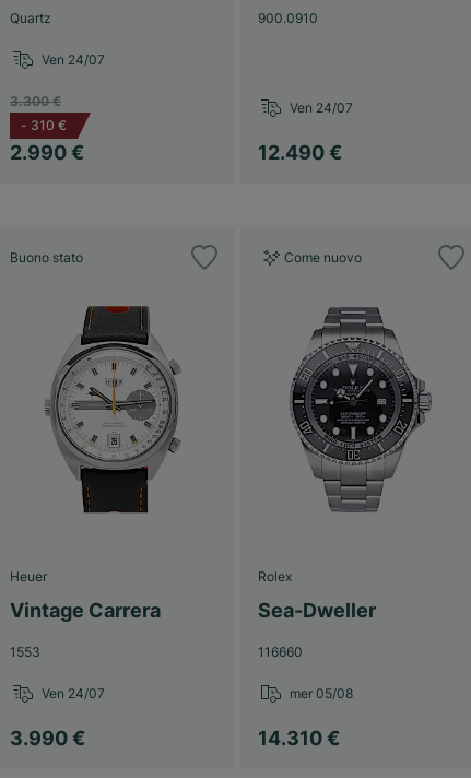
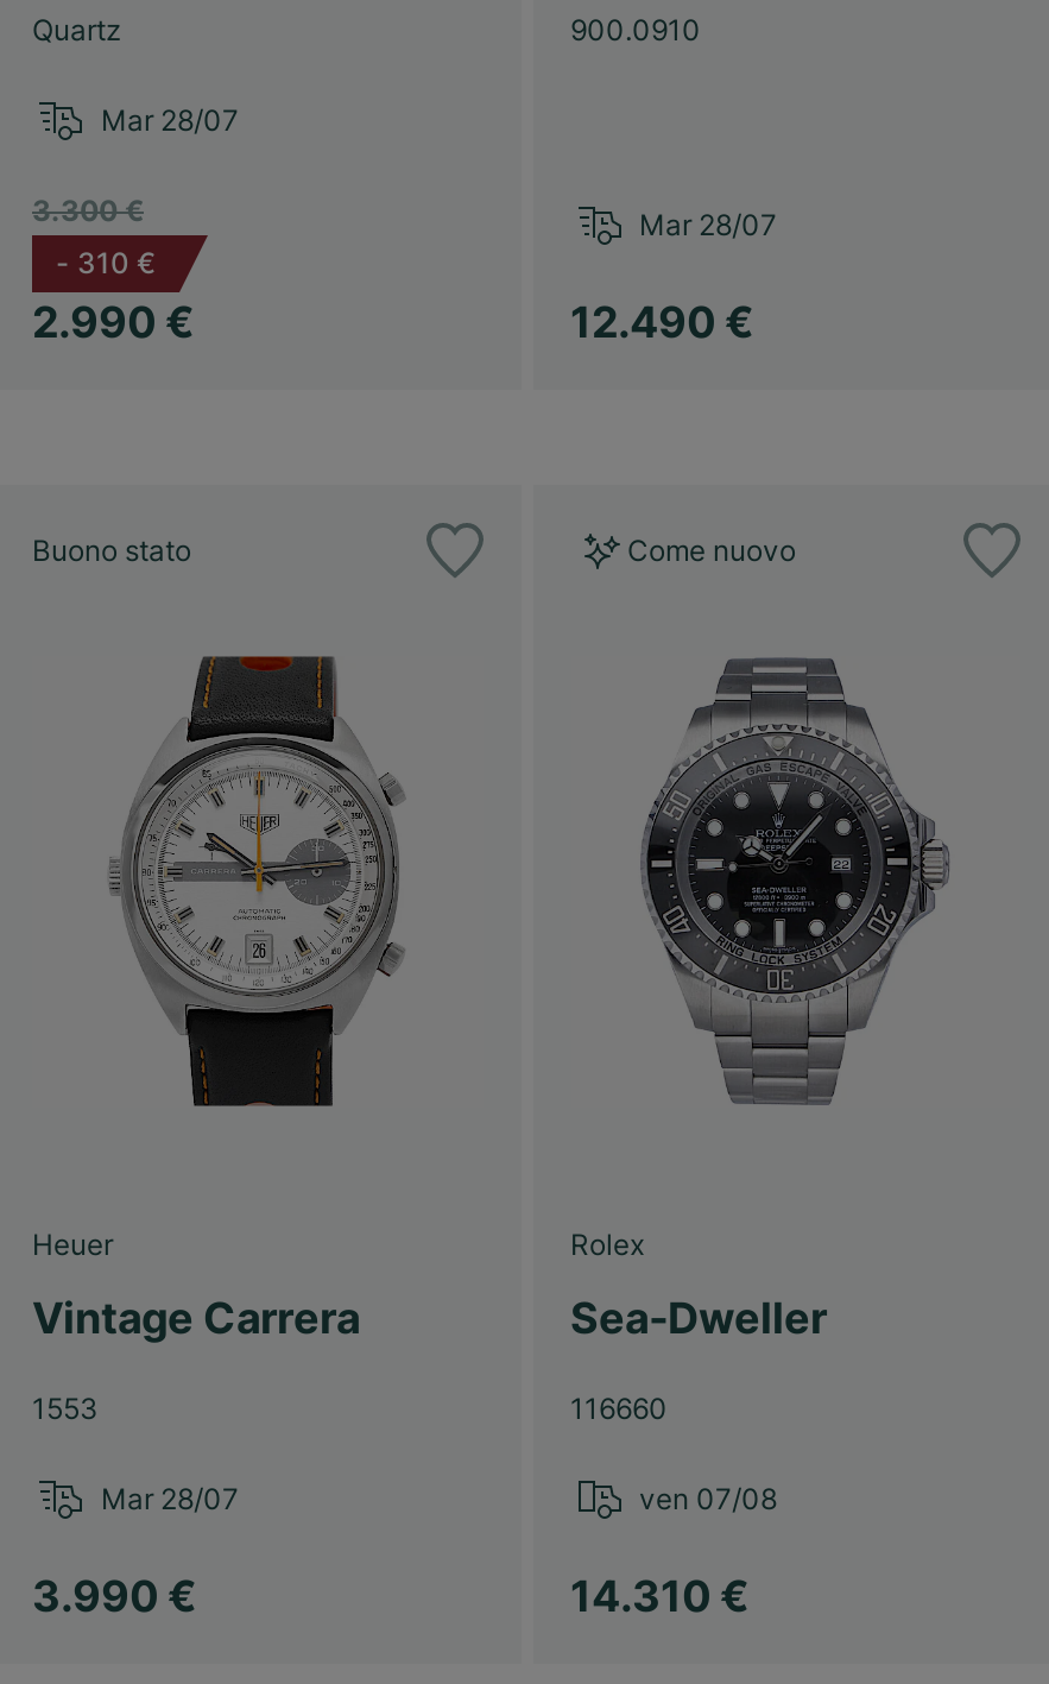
[42,51,105,68] Ven 24/07 -> [101,102,239,138] Mar 28/07
[289,99,352,116] Ven 24/07 -> [639,207,777,242] Mar 28/07
[42,685,105,701] Ven 24/07 -> [101,1480,239,1515] Mar 28/07
[289,685,352,701] mer 05/08 -> [639,1480,777,1515] ven 07/08

